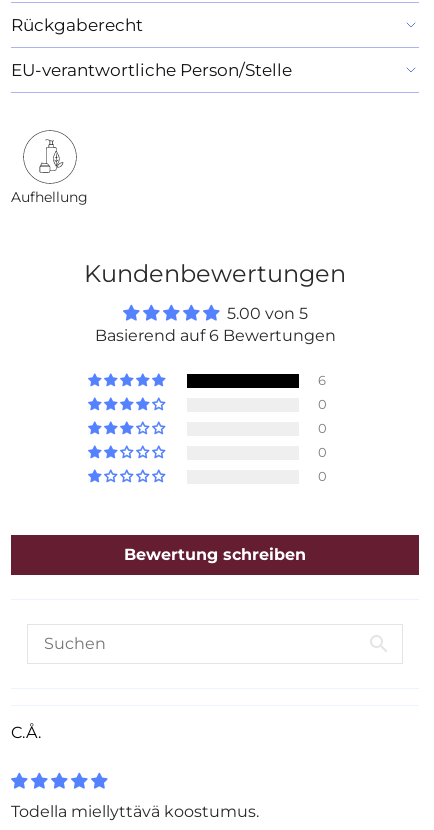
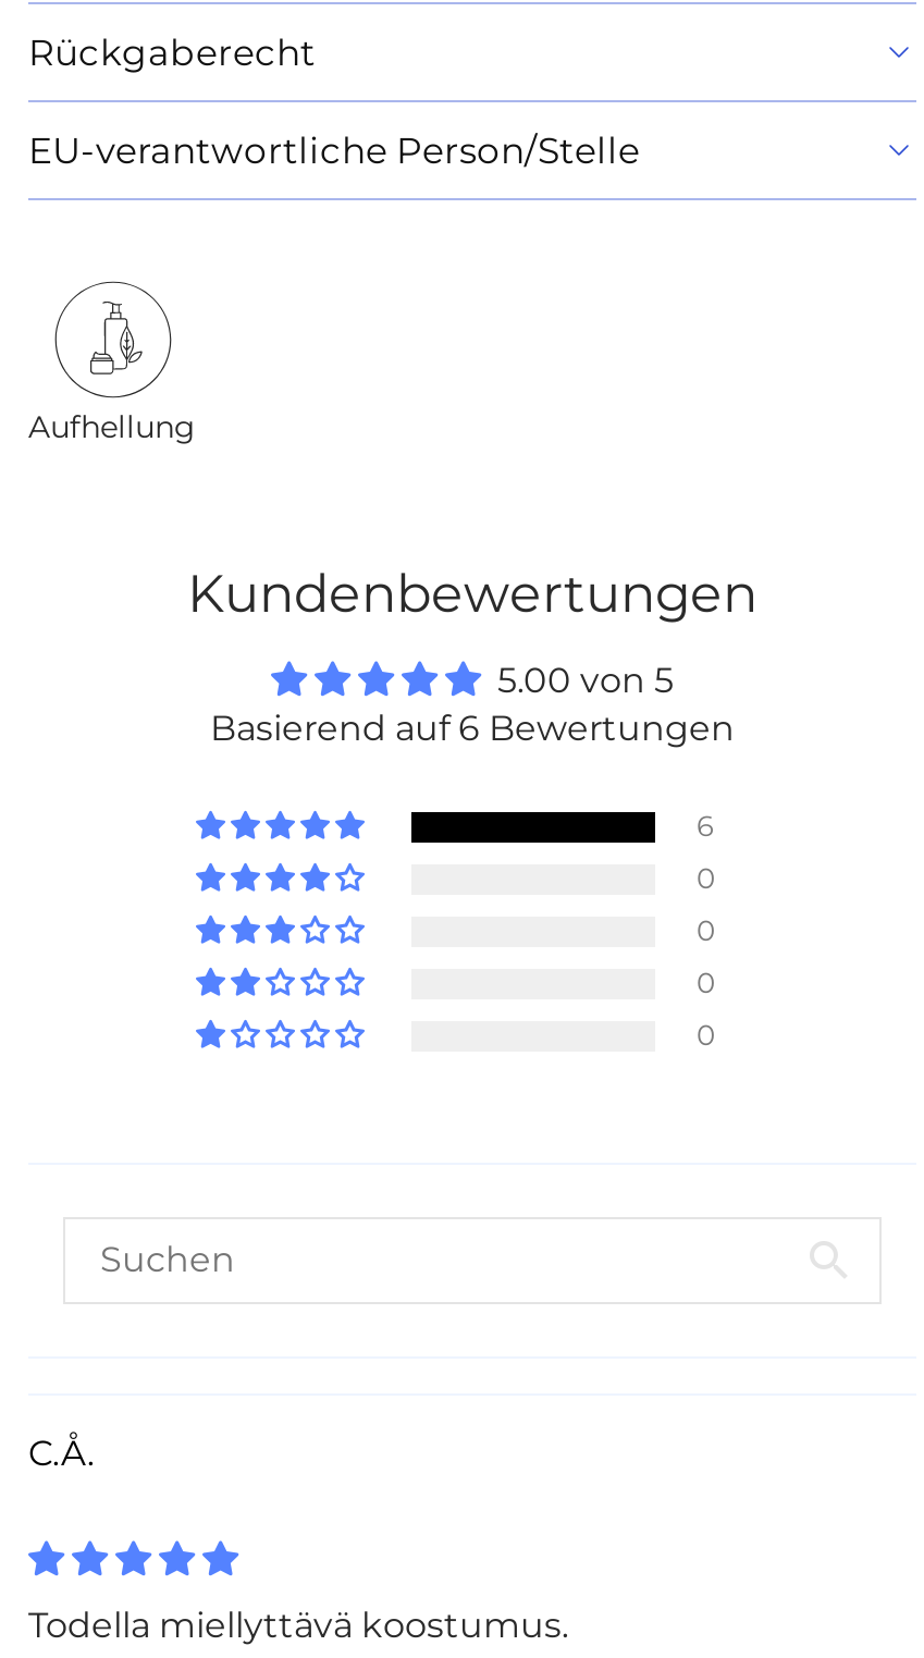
[124,545,306,564] Bewertung schreiben -> none

